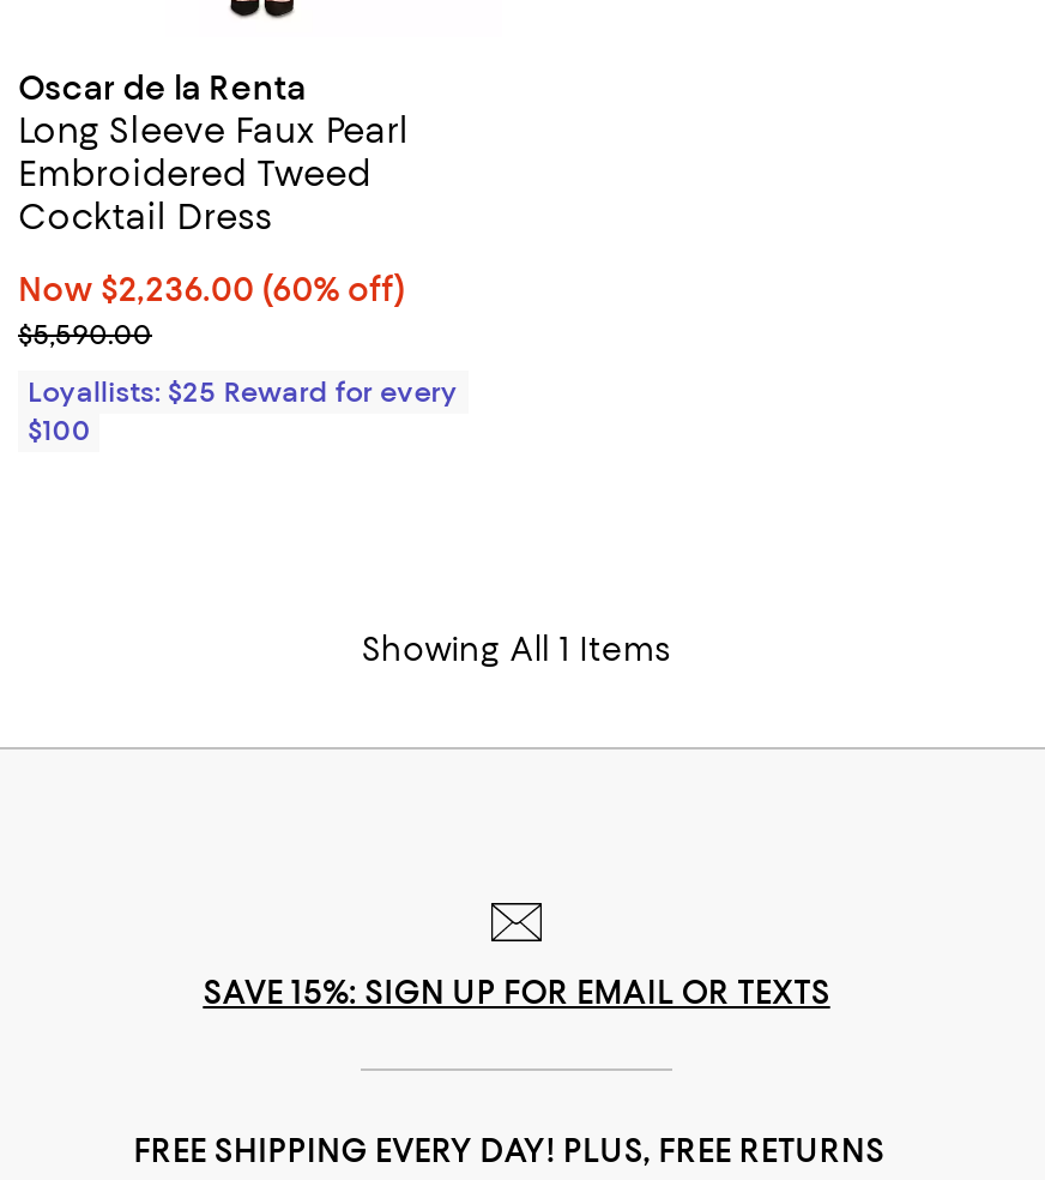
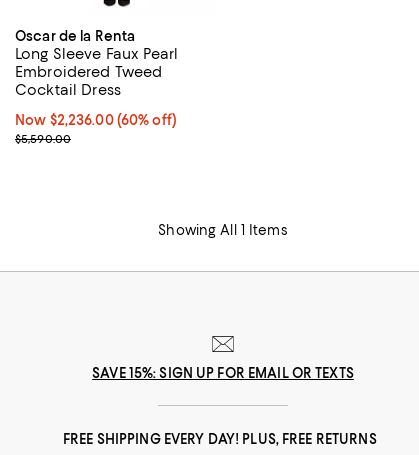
[28,375,458,447] Loyallists: $25 Reward for every | $100 -> none

